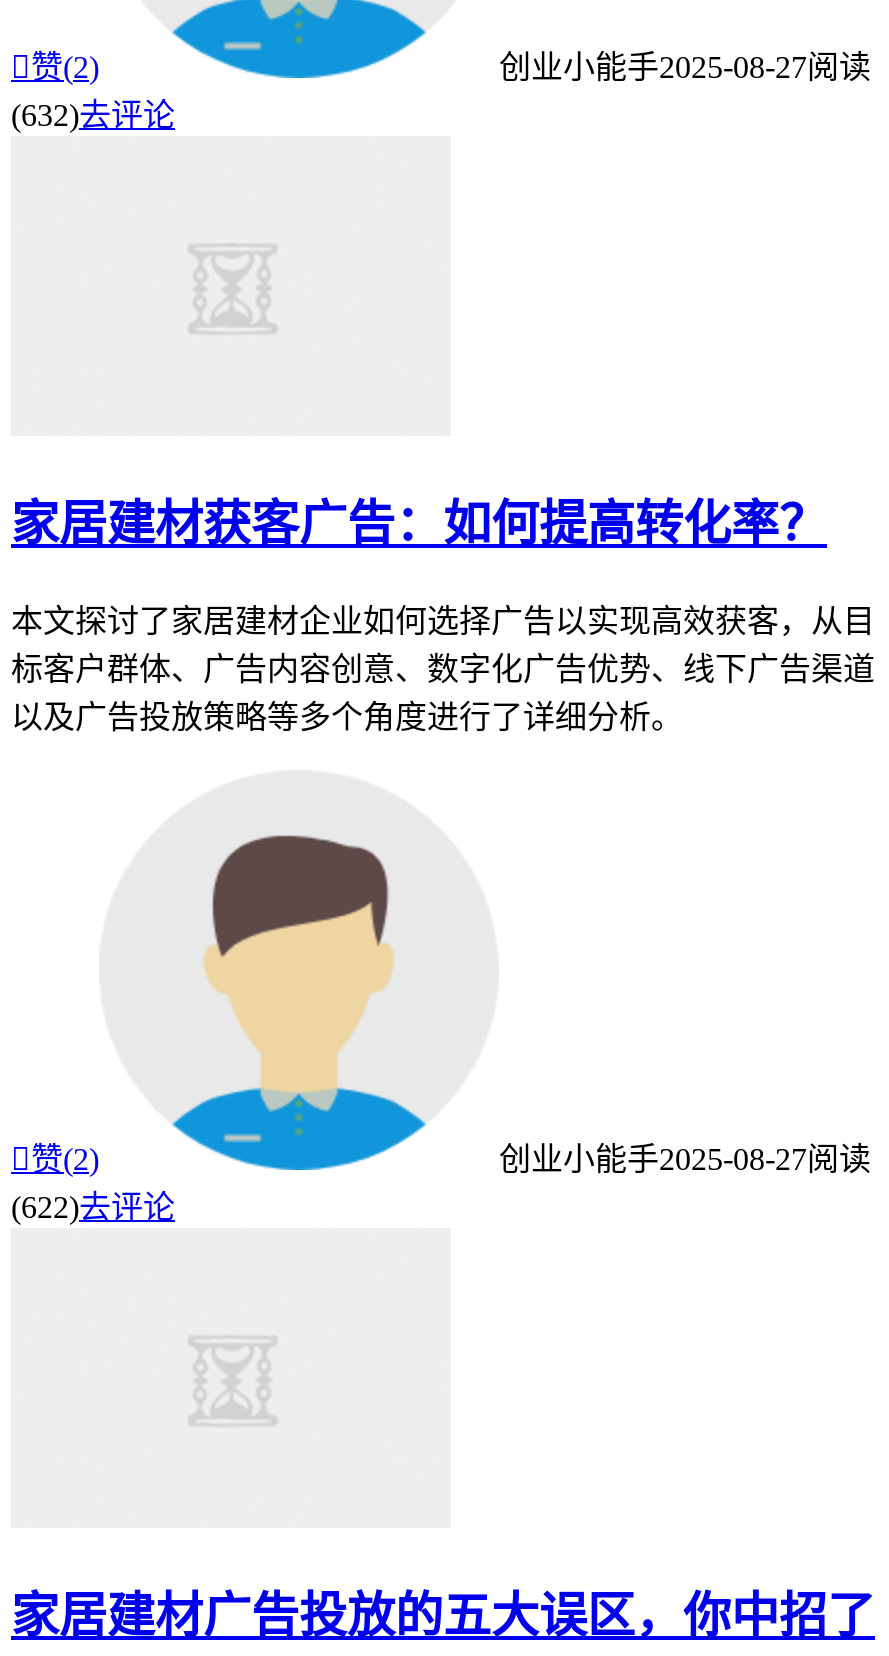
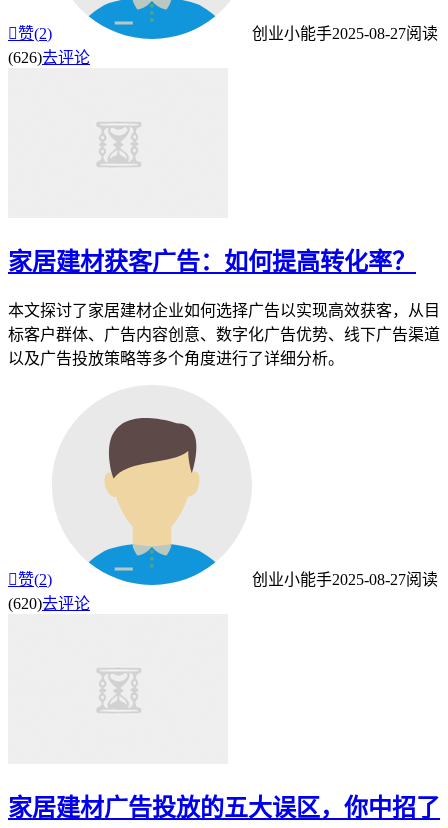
[11,99,175,133] (632)去评论 -> [8,49,90,66] (626)去评论
[11,1190,175,1224] (622)去评论 -> [8,595,90,612] (620)去评论

